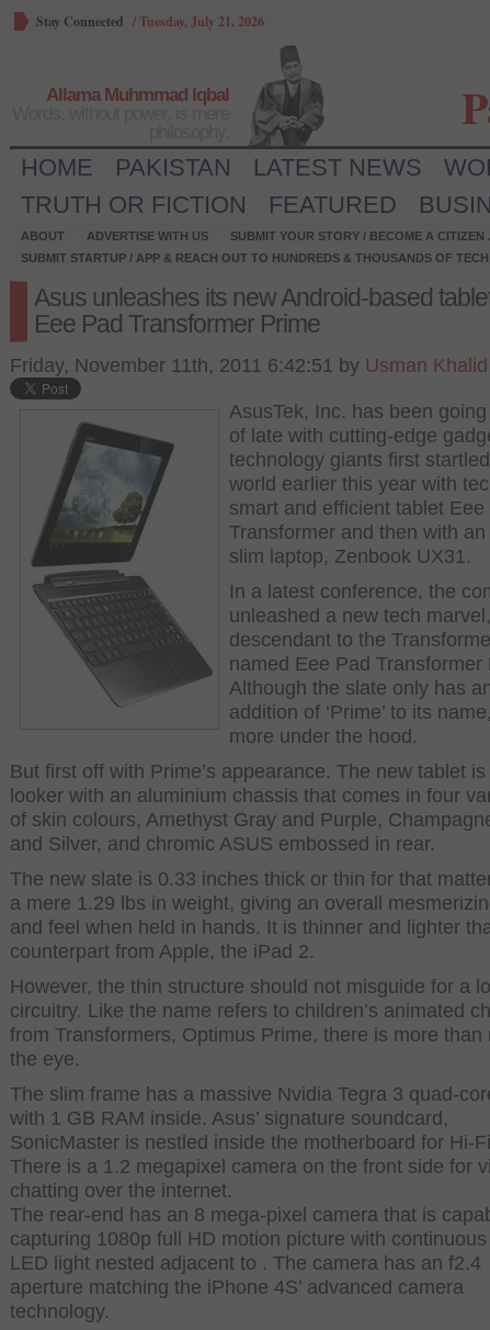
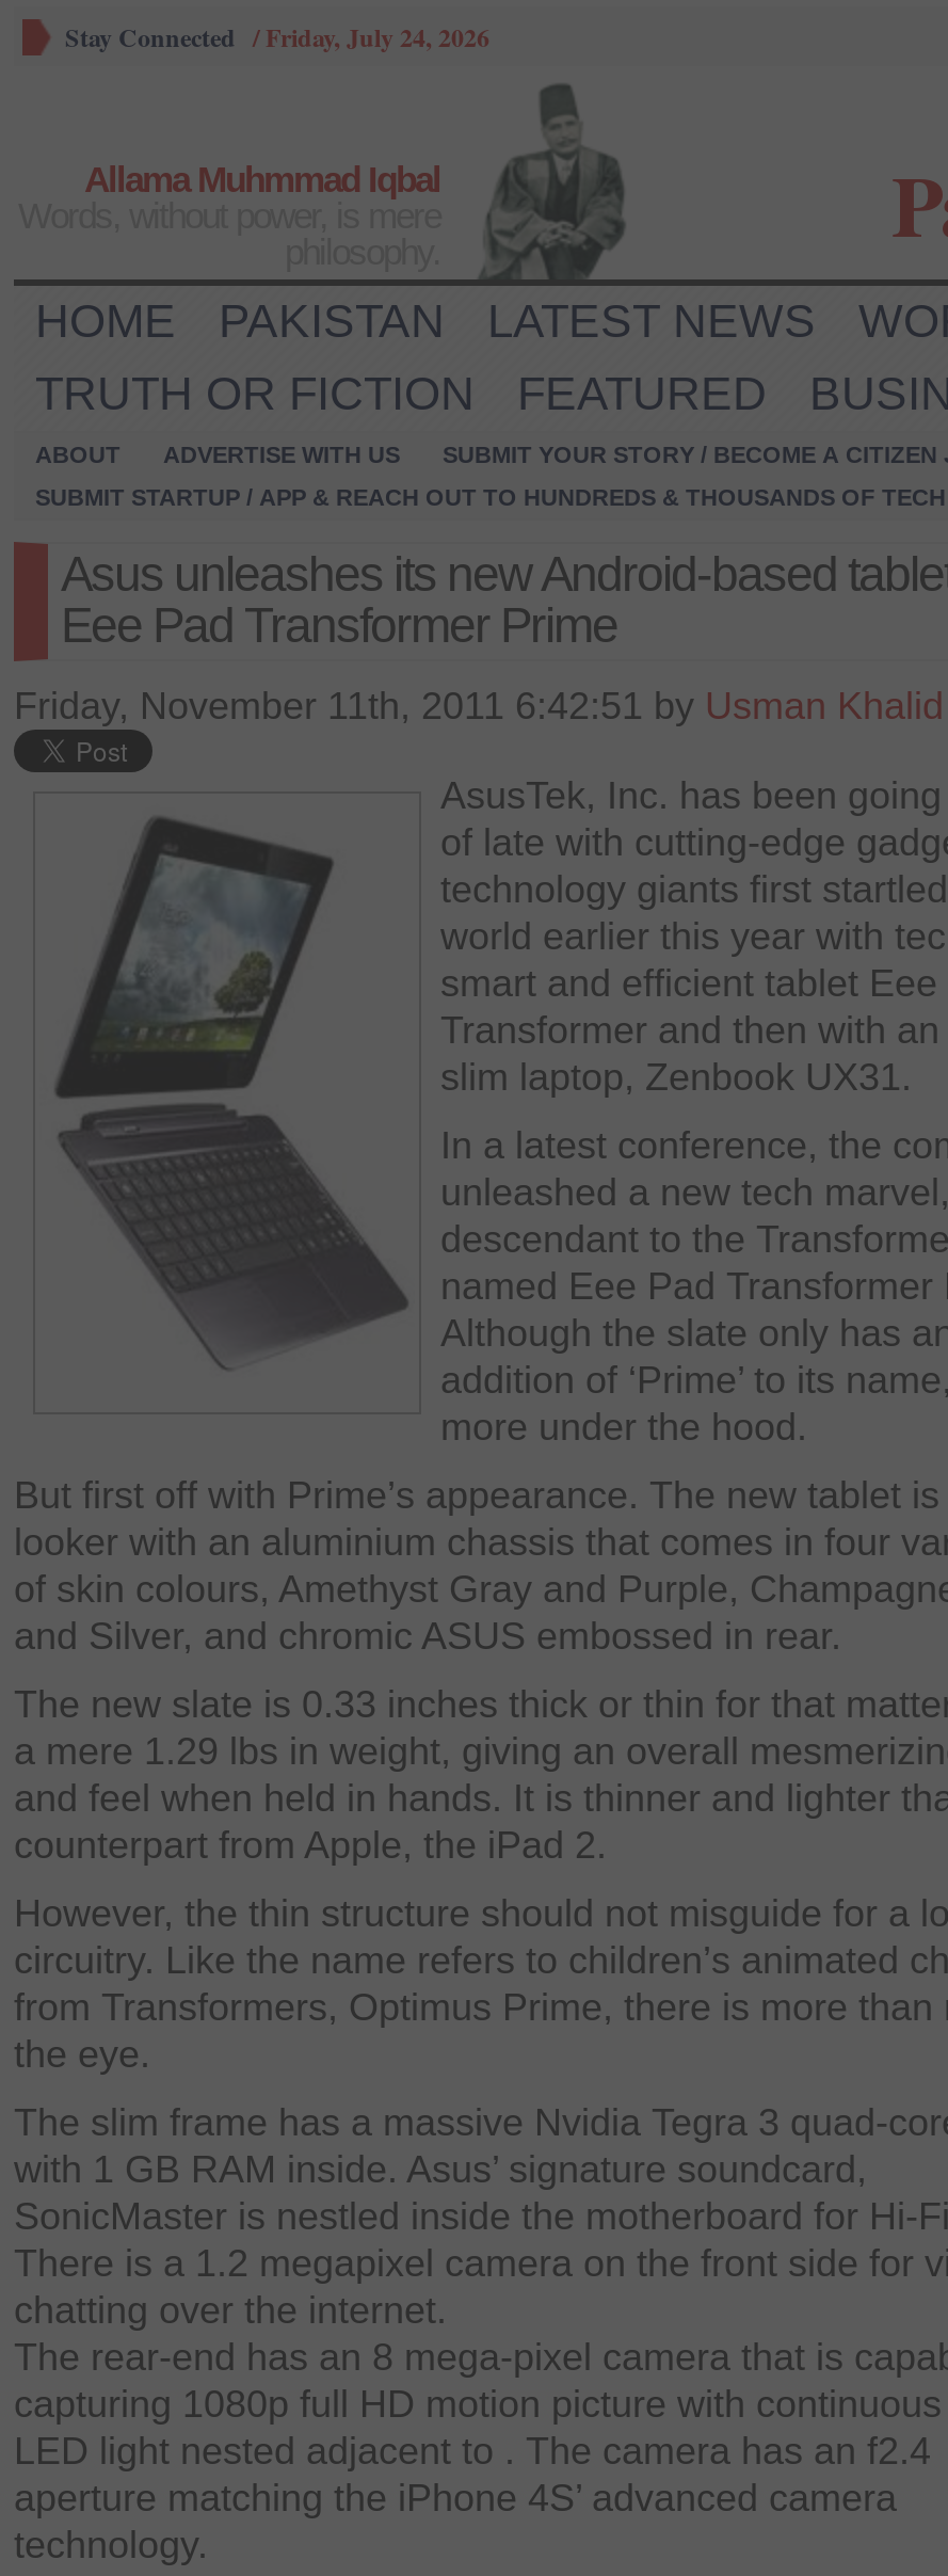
[36,12,264,31] Stay Connected / Tuesday, July 21, 2026 -> [65,19,489,55] Stay Connected / Friday, July 24, 2026

